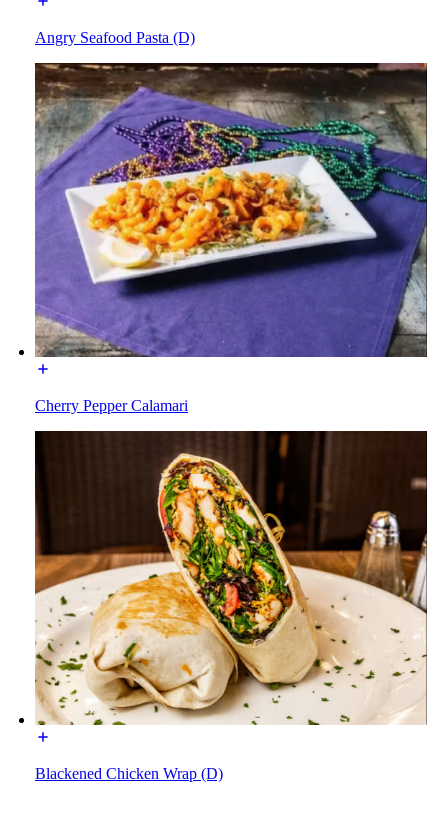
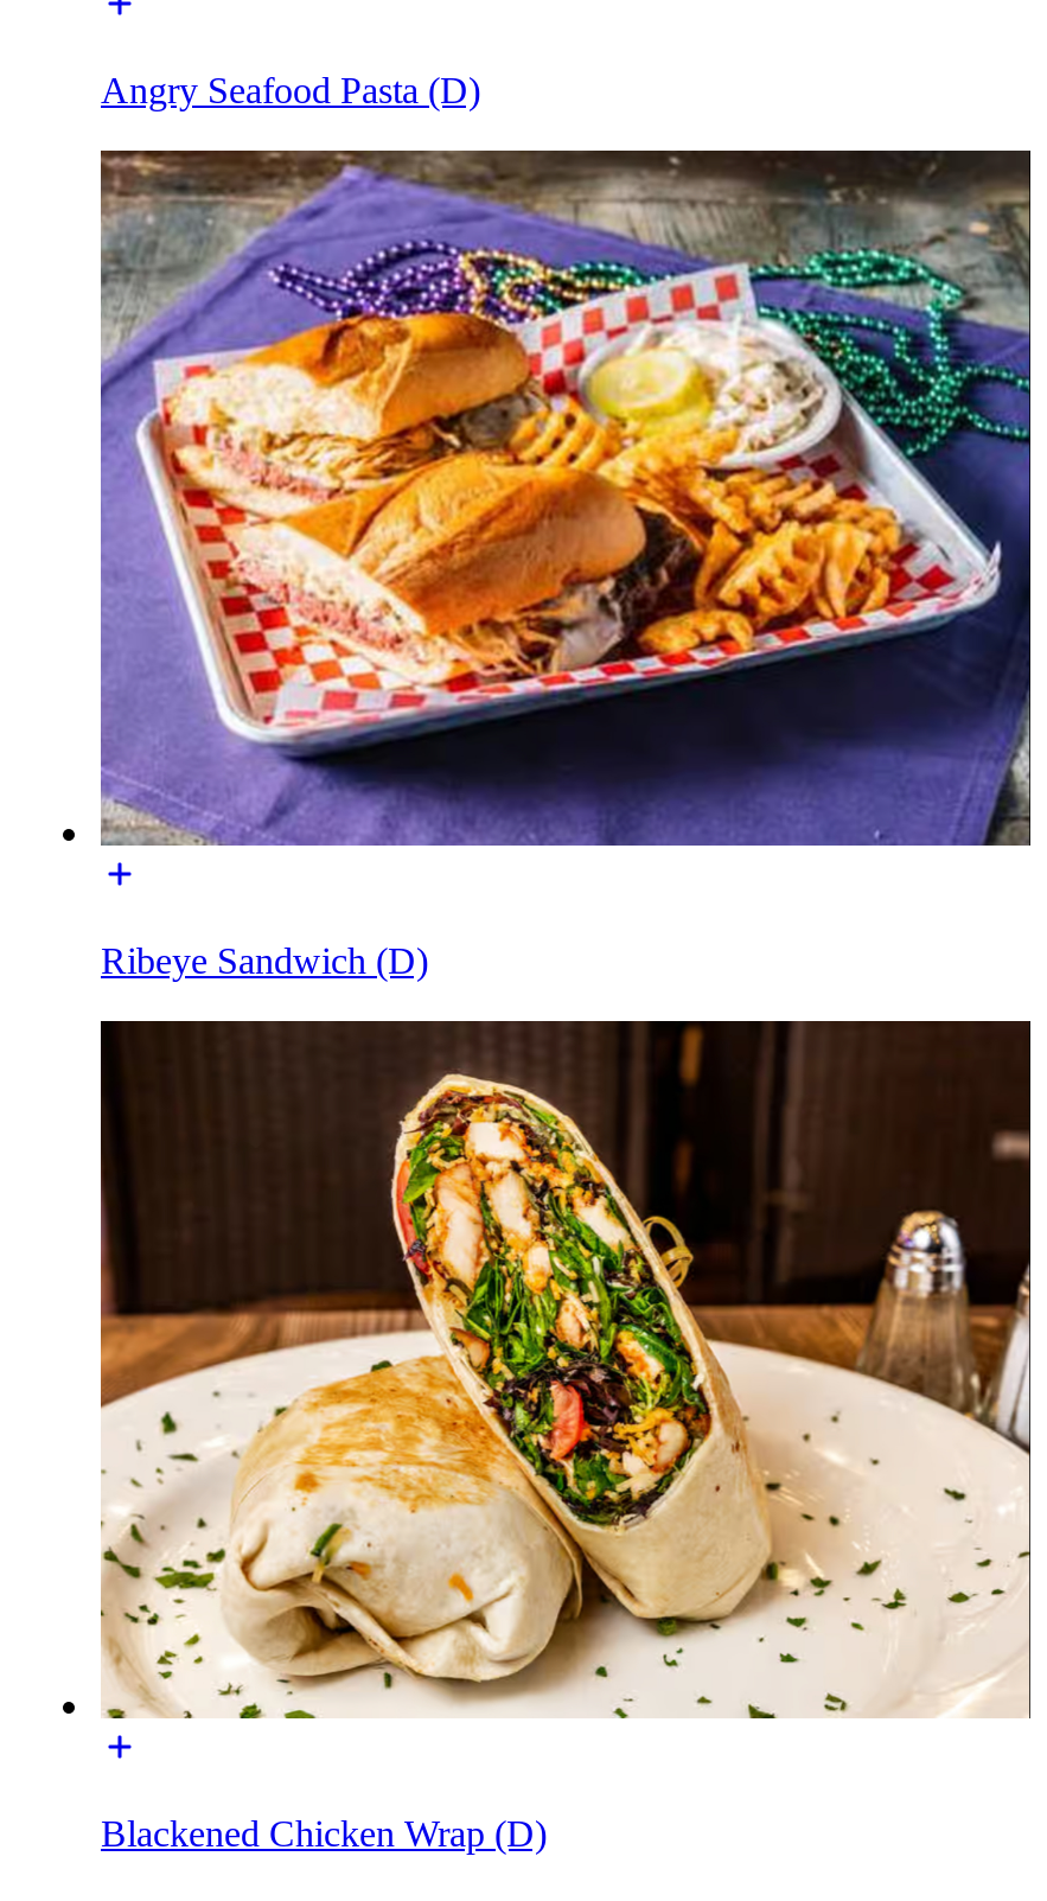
[35,62,427,414] [image] | Cherry Pepper Calamari -> [101,149,1030,982] [image] | Ribeye Sandwich (D)

